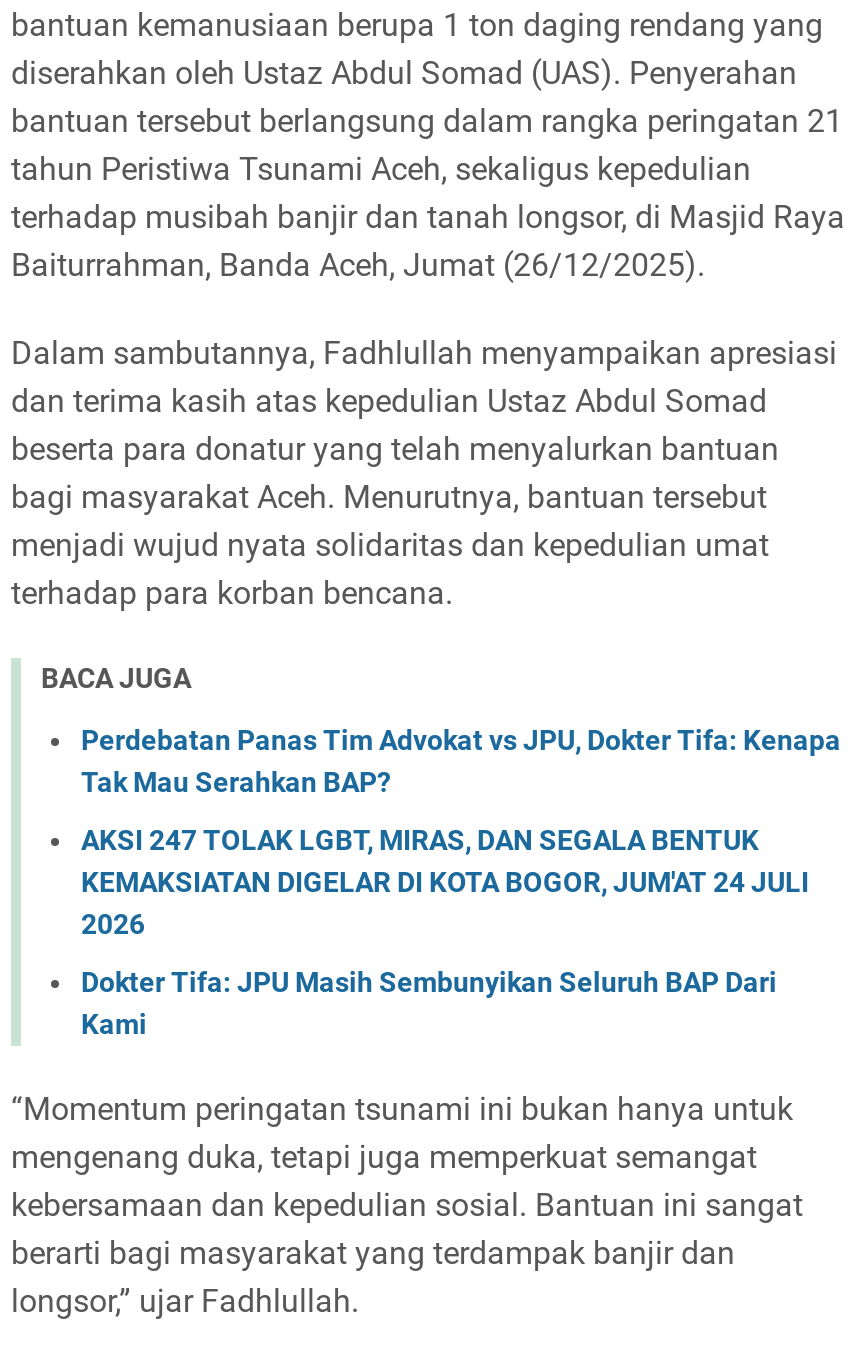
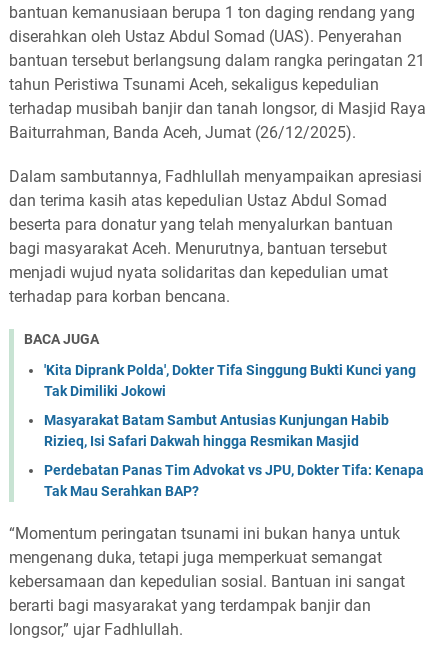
none -> [44,362,416,449] 'Kita Diprank Polda', Dokter Tifa Singgung Bukti Kunci yang | Tak Dimiliki Jokowi | Masyarakat Batam Sambut Antusias Kunjungan Habib | Rizieq, Isi Safari Dakwah hingga Resmikan Masjid
moved [81,724,841,798] -> [44,462,424,499]: Perdebatan Panas Tim Advokat vs JPU, Dokter Tifa: Kenapa | Tak Mau Serahkan BAP?
[81,824,809,1040] AKSI 247 TOLAK LGBT, MIRAS, DAN SEGALA BENTUK | KEMAKSIATAN DIGELAR DI KOTA BOGOR, JUM'AT 24 JULI | 2026 | Dokter Tifa: JPU Masih Sembunyikan Seluruh BAP Dari | Kami -> none

